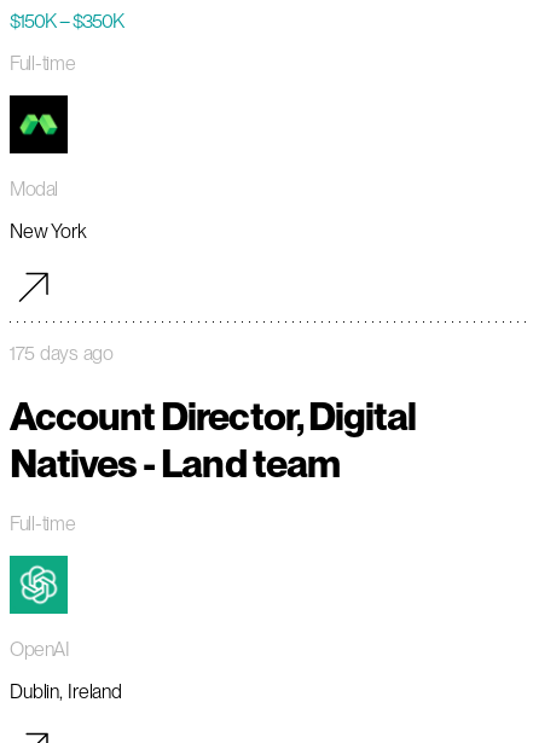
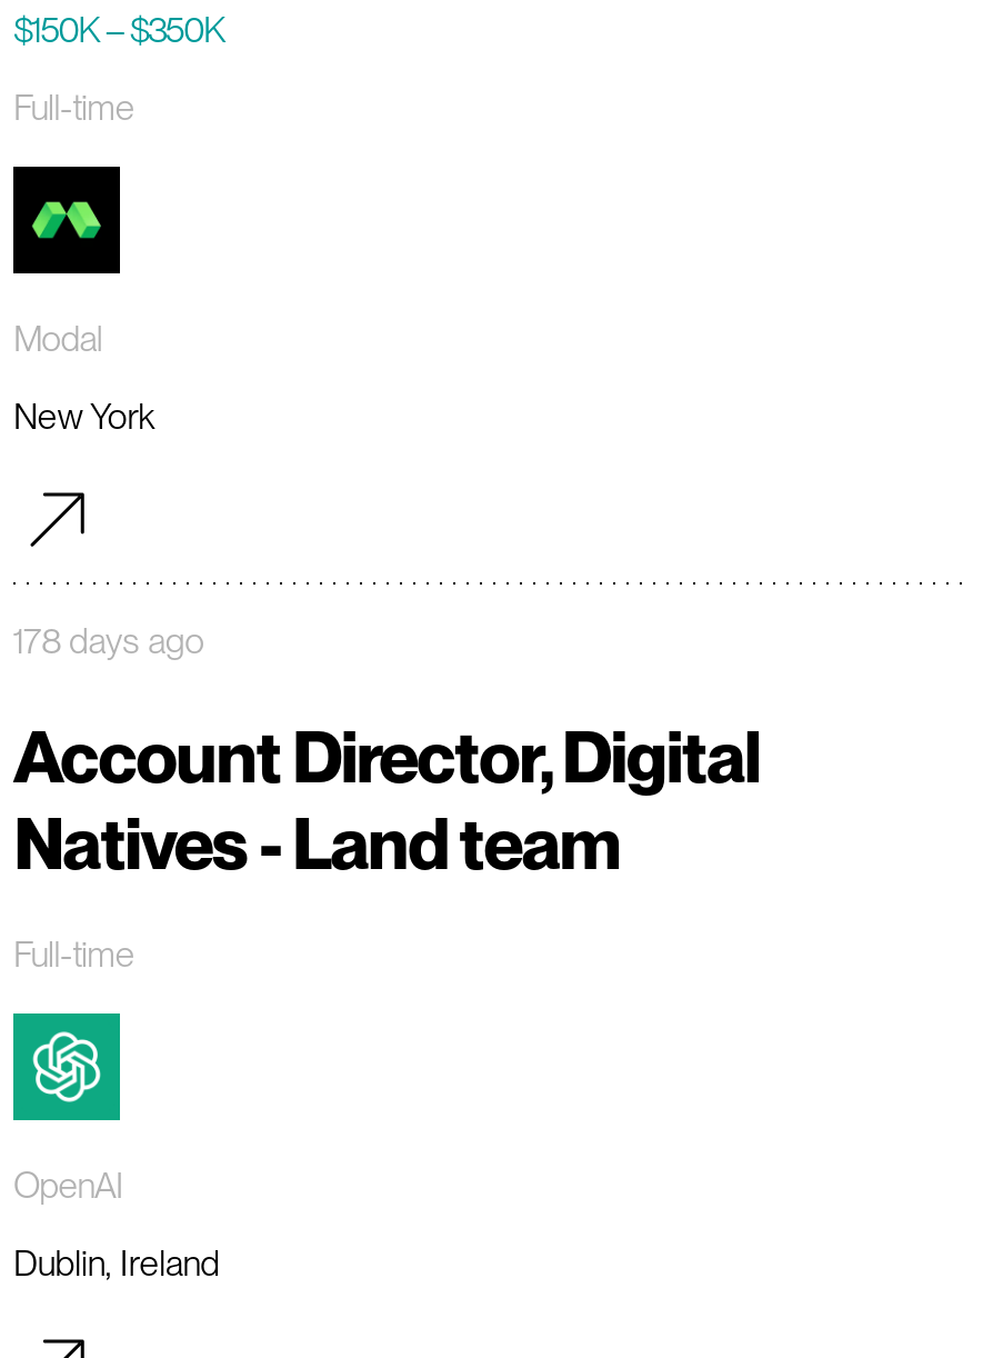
[10,342,113,365] 175 days ago -> [13,621,204,663] 178 days ago

